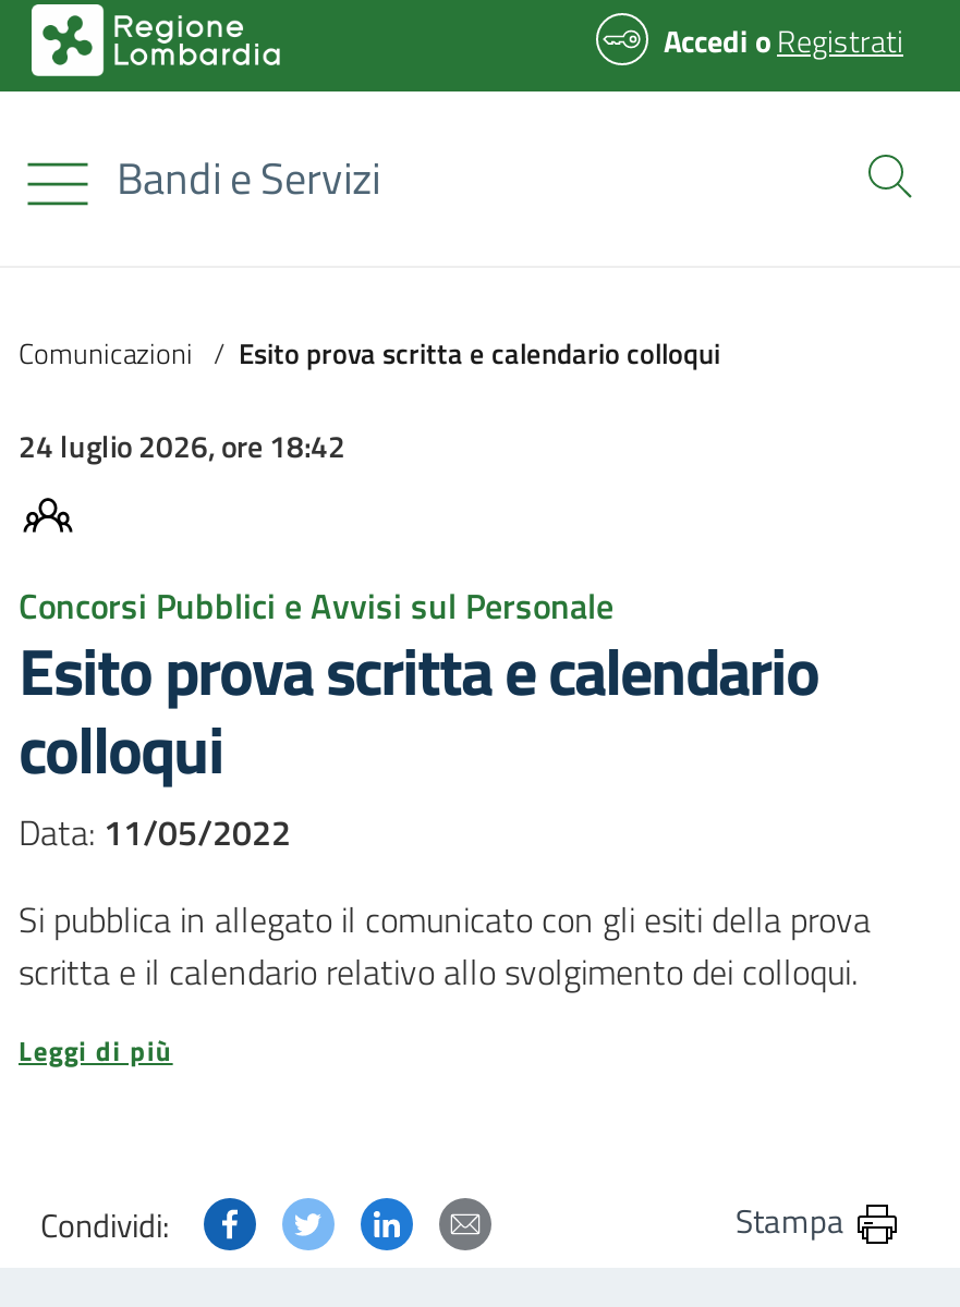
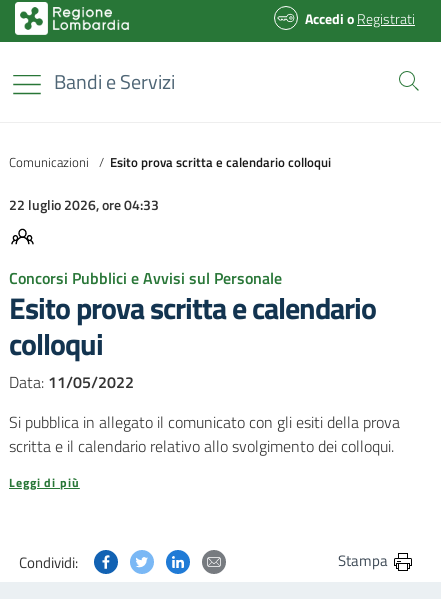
[19,423,345,468] 24 luglio 2026, ore 18:42 -> [9,194,159,215] 22 luglio 2026, ore 04:33

